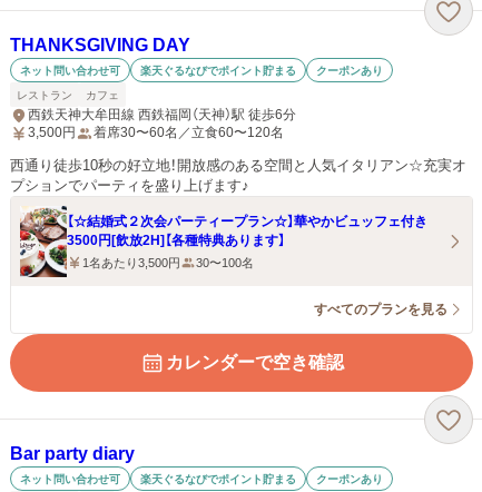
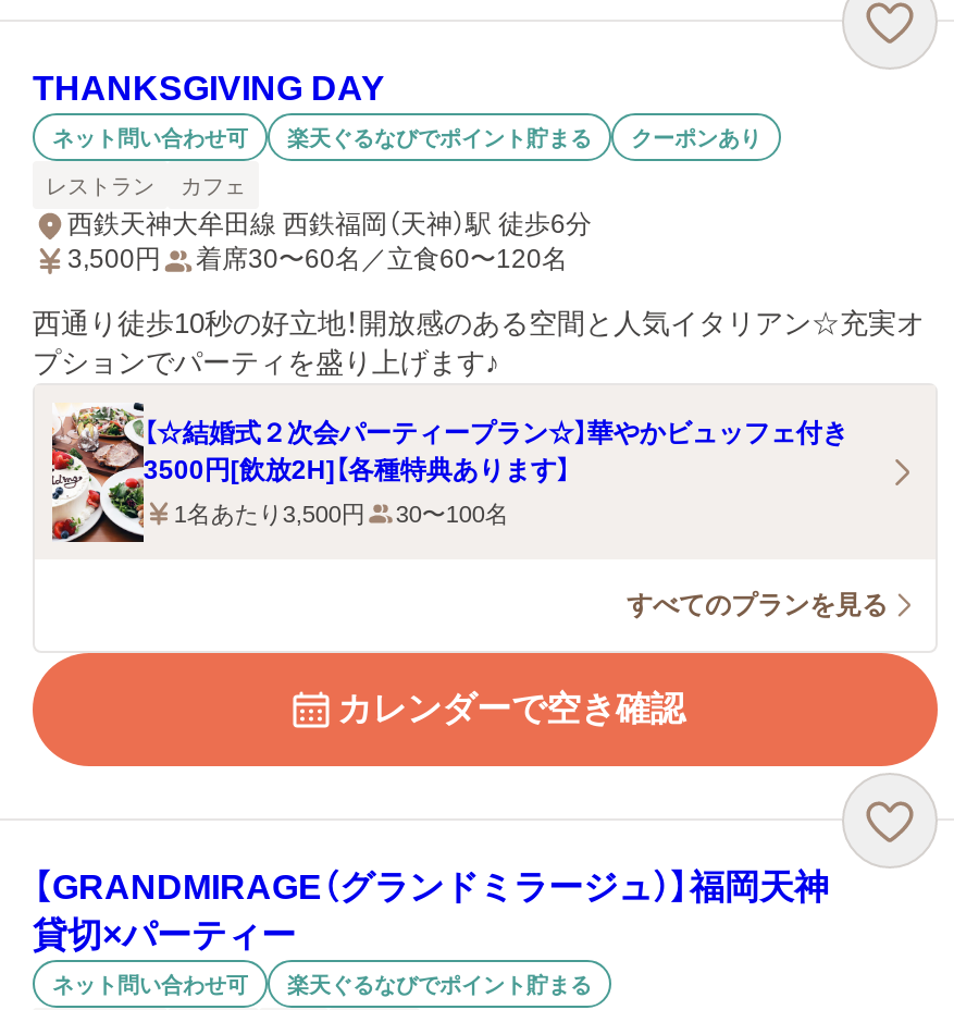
[10,444,135,463] Bar party diary -> [33,869,829,953] 【GRANDMIRAGE（グランドミラージュ）】福岡天神 | 貸切×パーティー
[316,473,383,485] クーポンあり -> none

